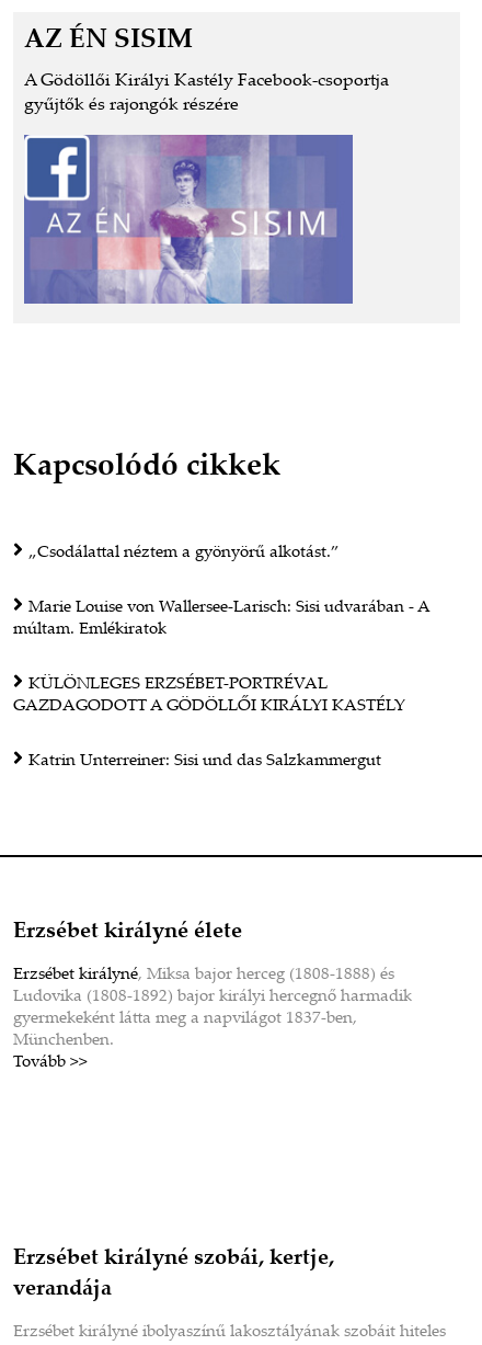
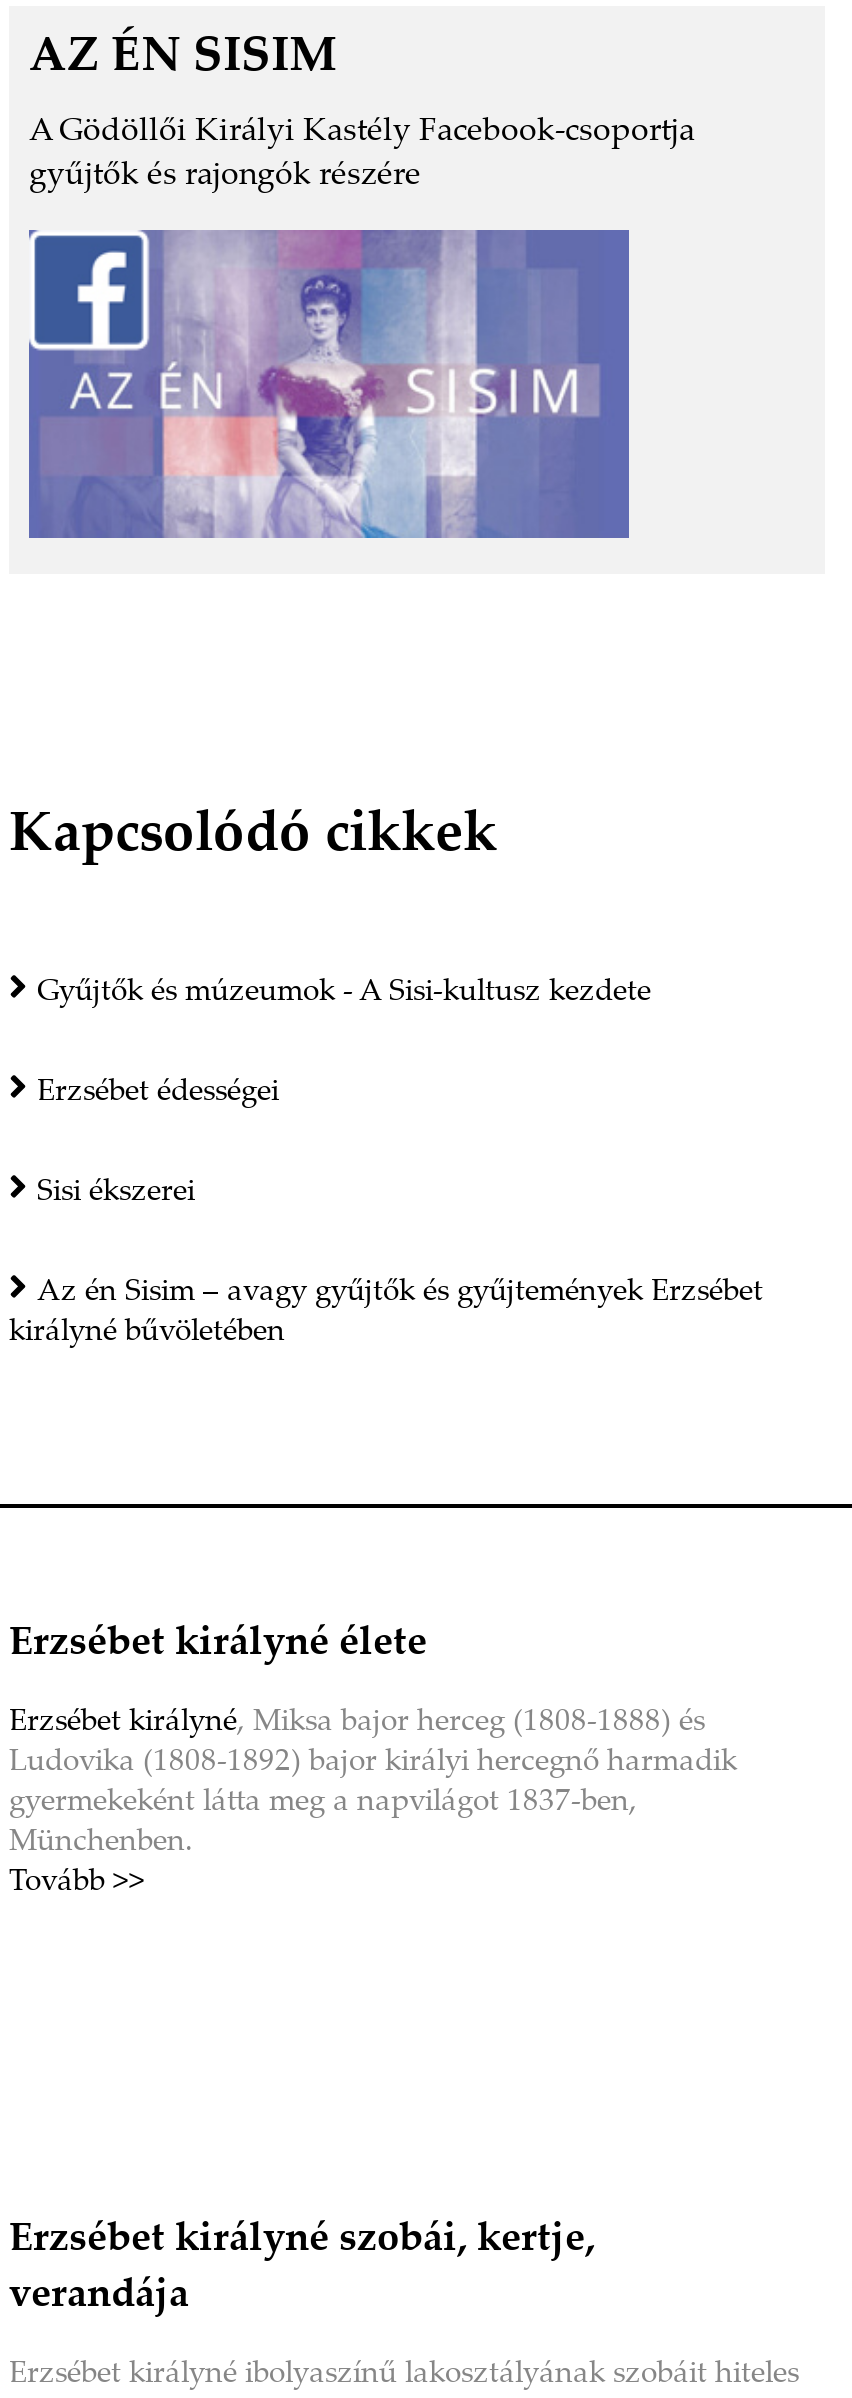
[28,545,340,561] „Csodálattal néztem a gyönyörű alkotást.” -> [37,978,651,1008] Gyűjtők és múzeumok - A Sisi-kultusz kezdete
[13,599,429,638] Marie Louise von Wallersee-Larisch: Sisi udvarában - A | múltam. Emlékiratok -> [37,1078,279,1108] Erzsébet édességei
[13,676,405,714] KÜLÖNLEGES ERZSÉBET-PORTRÉVAL | GAZDAGODOTT A GÖDÖLLŐI KIRÁLYI KASTÉLY -> [37,1178,195,1208] Sisi ékszerei
[28,753,381,769] Katrin Unterreiner: Sisi und das Salzkammergut -> [9,1278,763,1348] Az én Sisim – avagy gyűjtők és gyűjtemények Erzsébet | királyné bűvöletében

